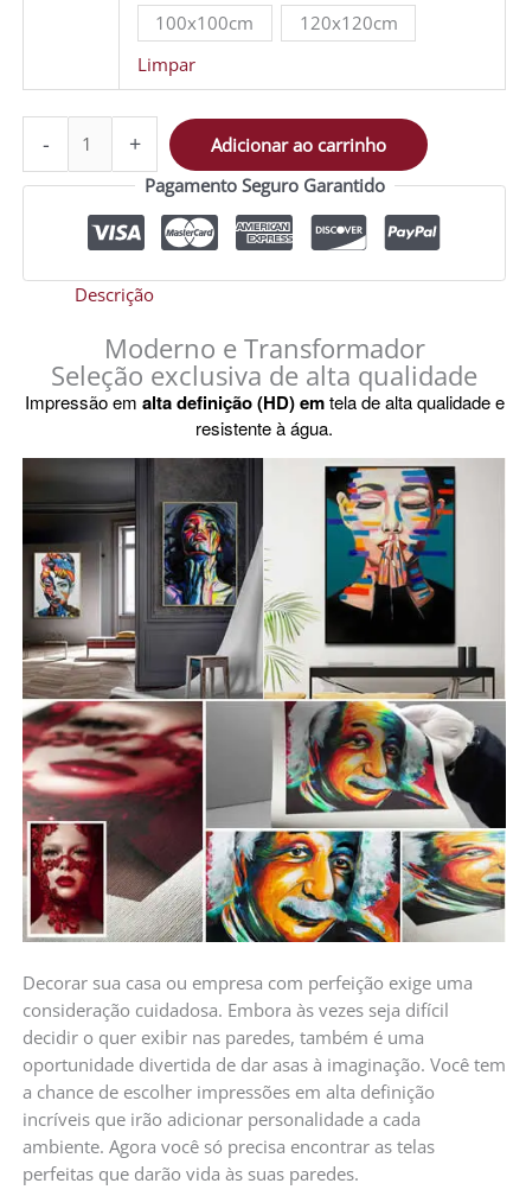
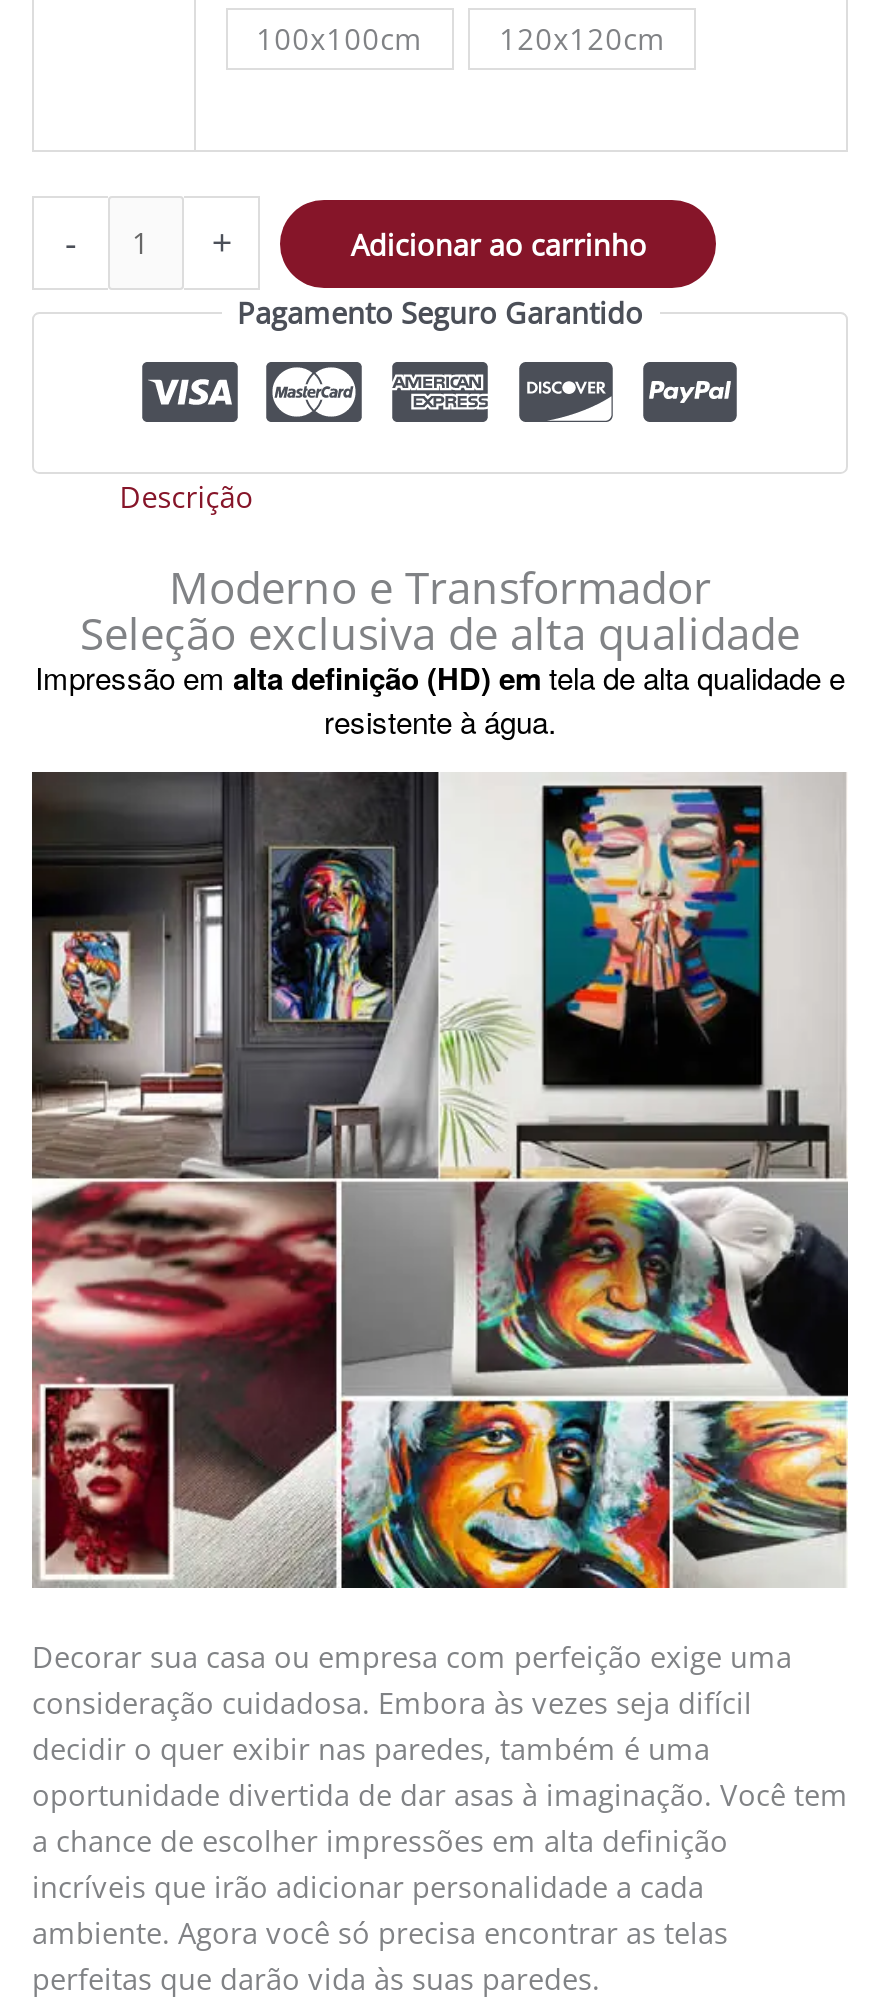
[137,52,195,75] Limpar -> none

